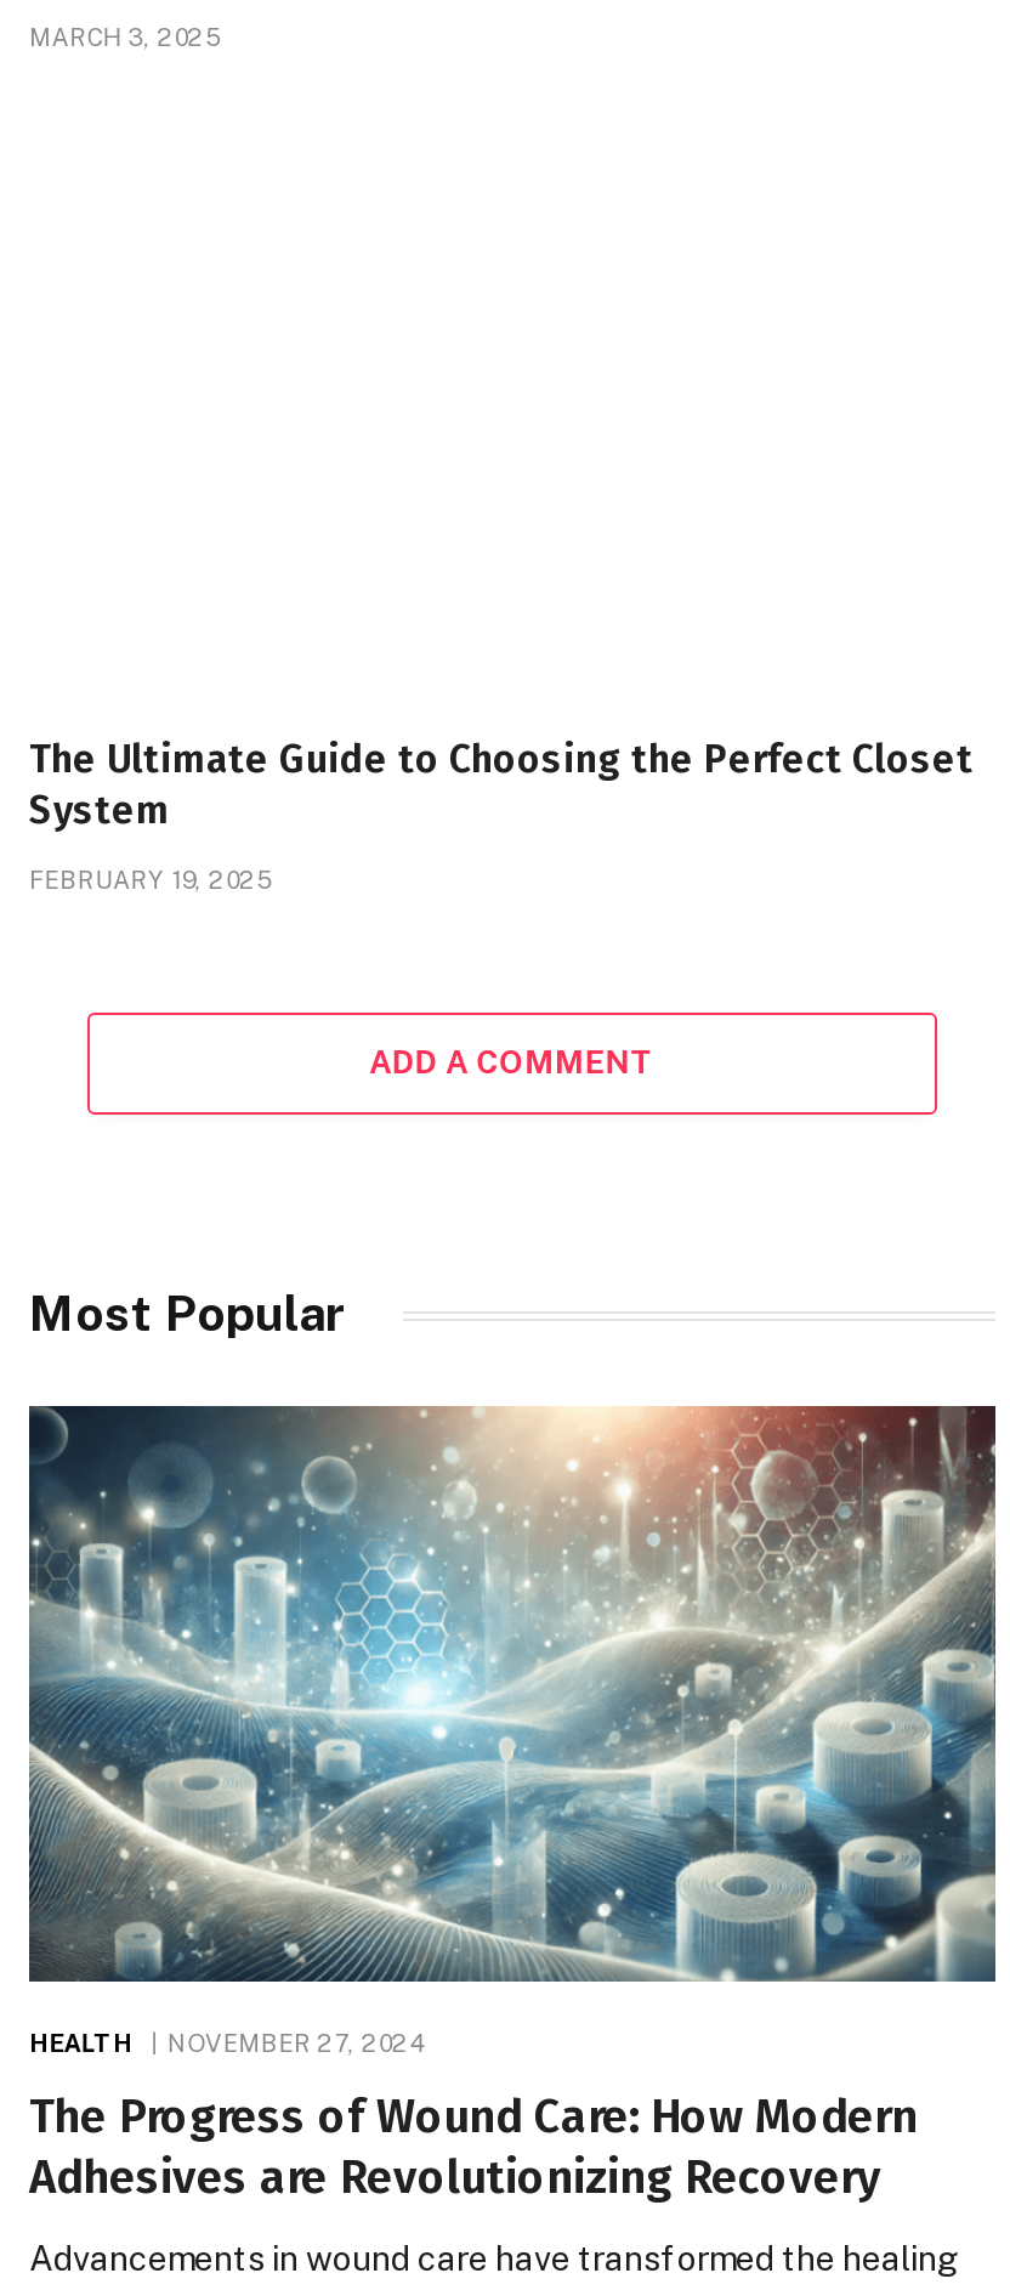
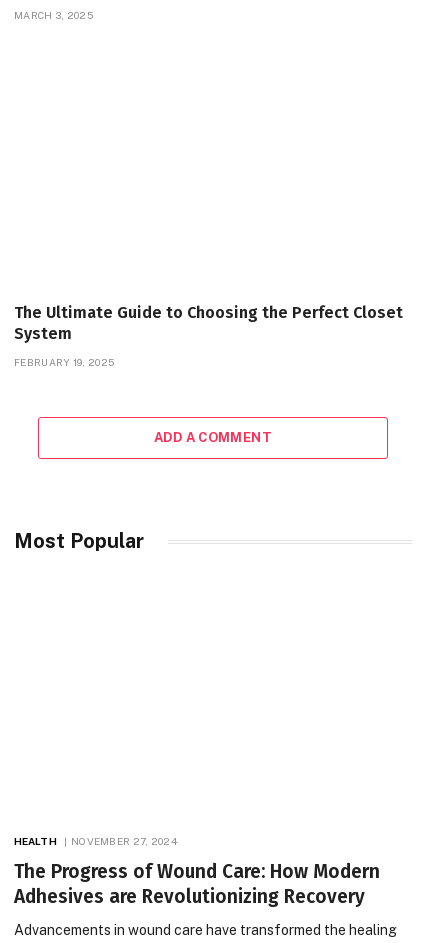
[27,1404,998,1984] [image] -> none

